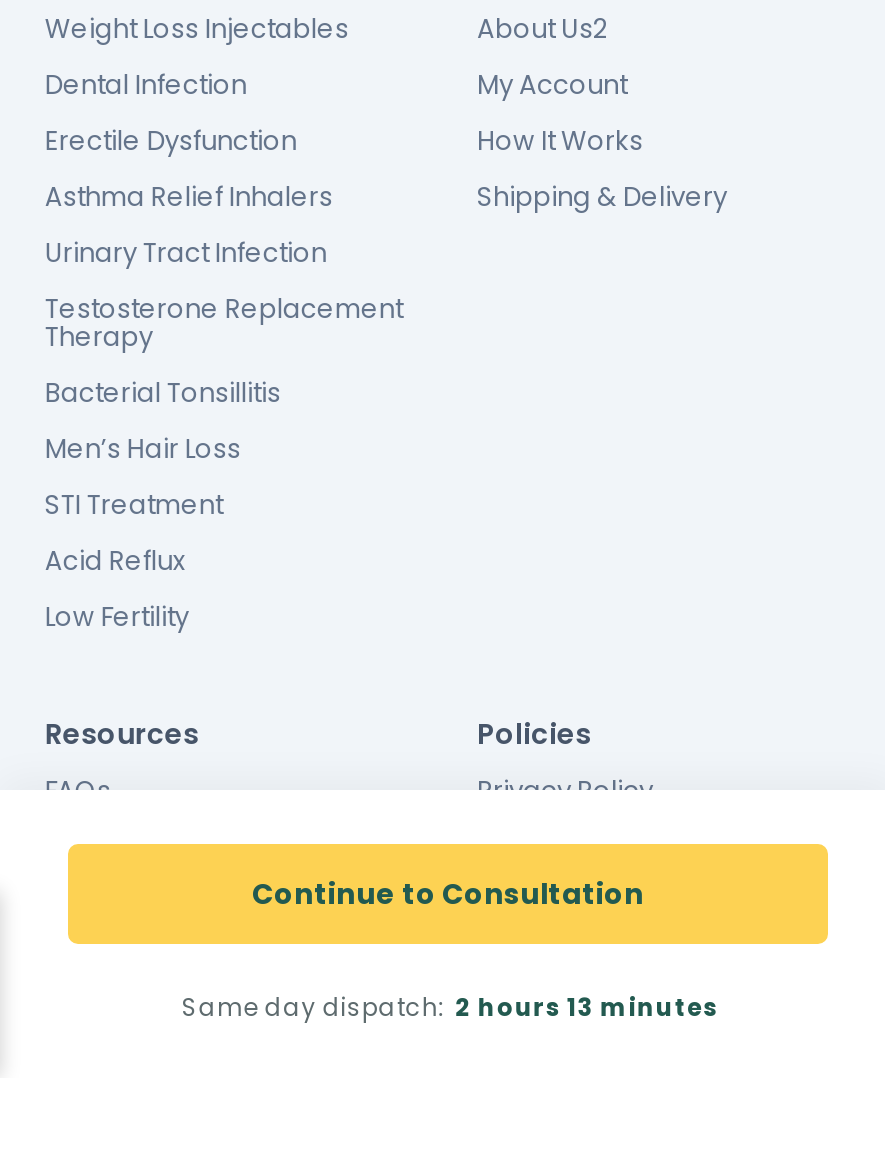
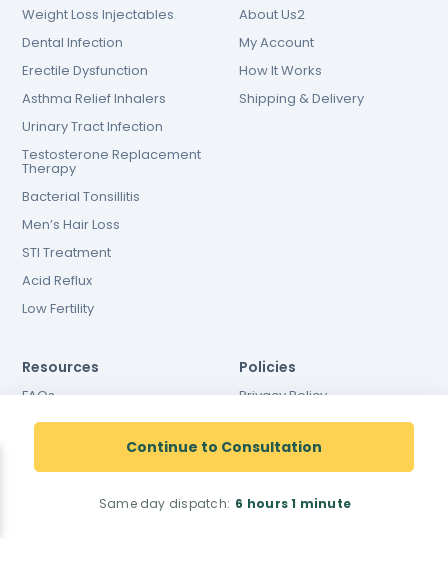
[182,990,718,1024] Same day dispatch: 2 hours 13 minutes -> [99,495,351,512] Same day dispatch: 6 hours 1 minute

